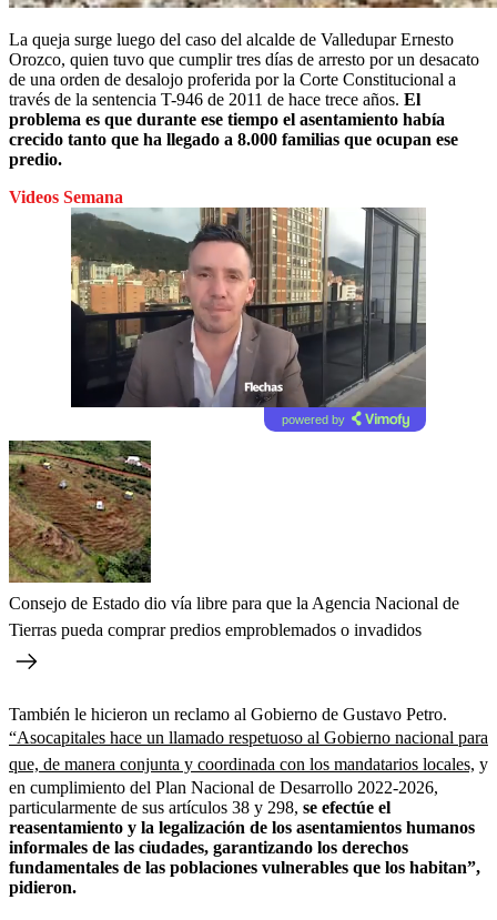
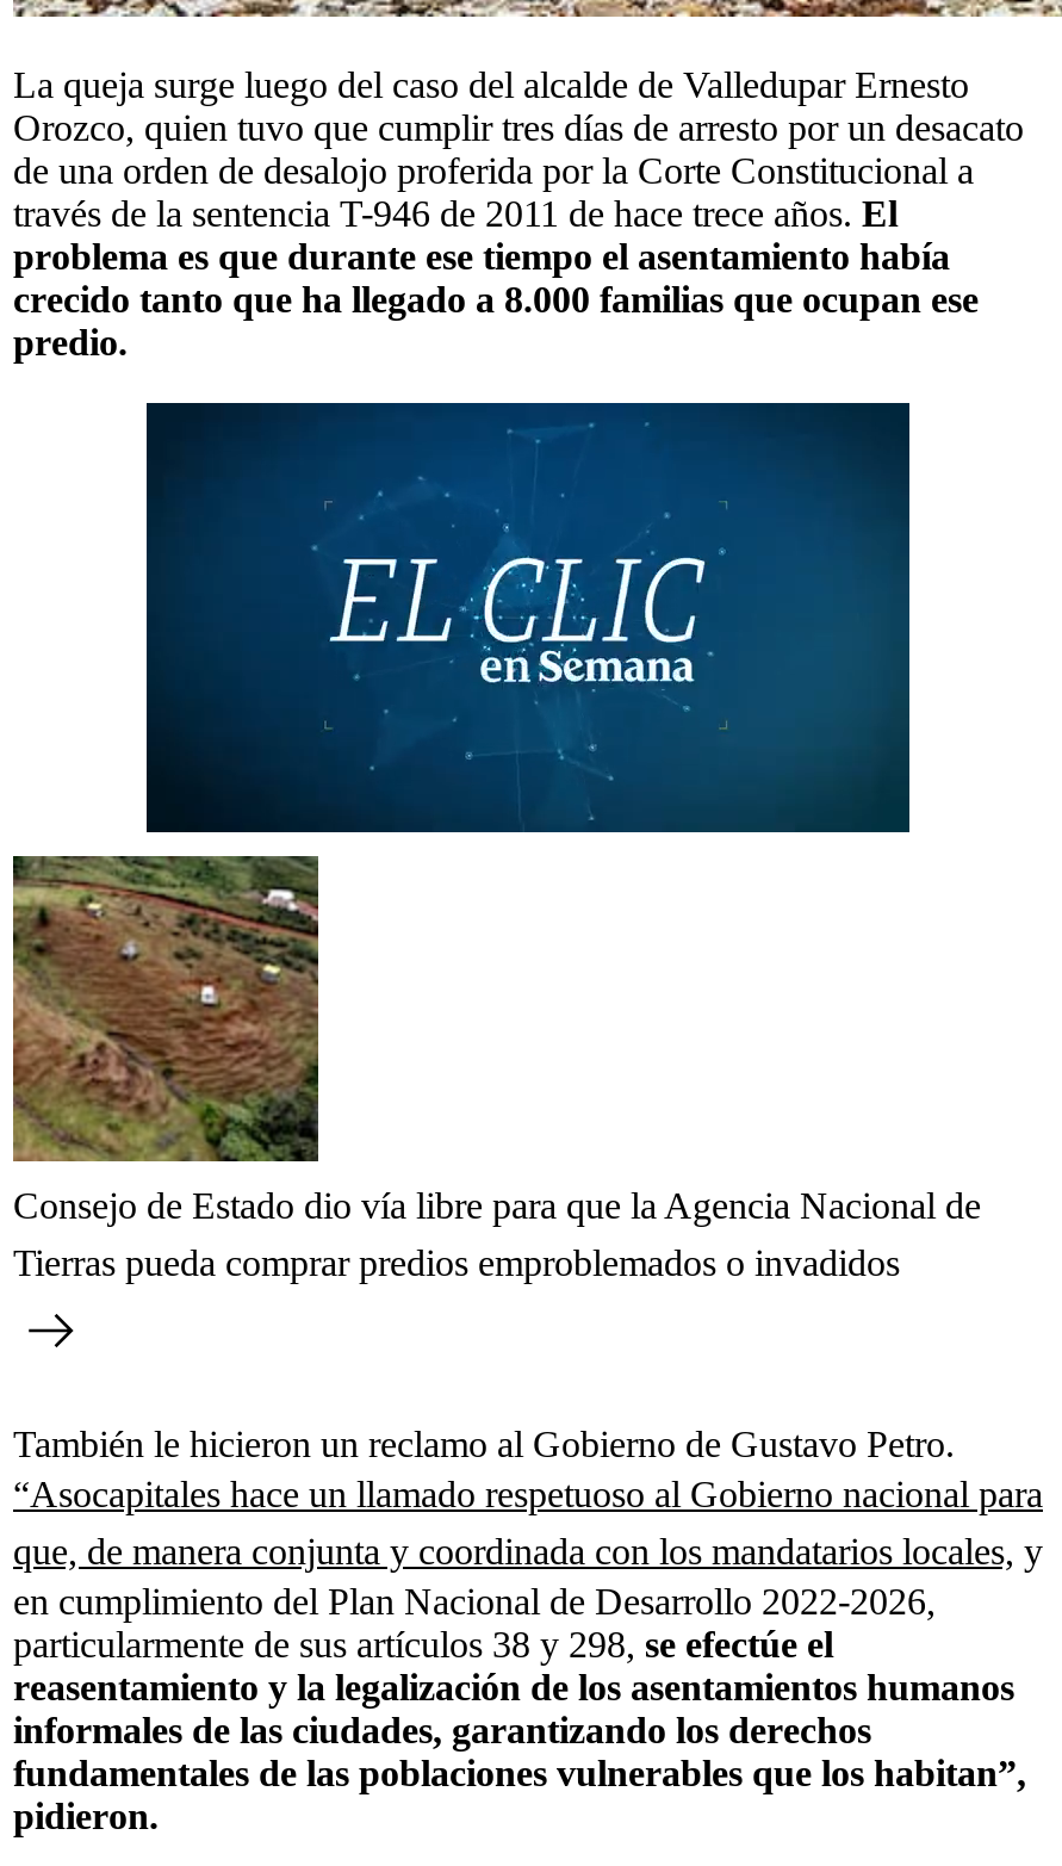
[9,187,123,206] Videos Semana -> none
[70,206,427,433] [image] -> [144,401,912,837] [image]
[281,412,344,426] powered by -> none

